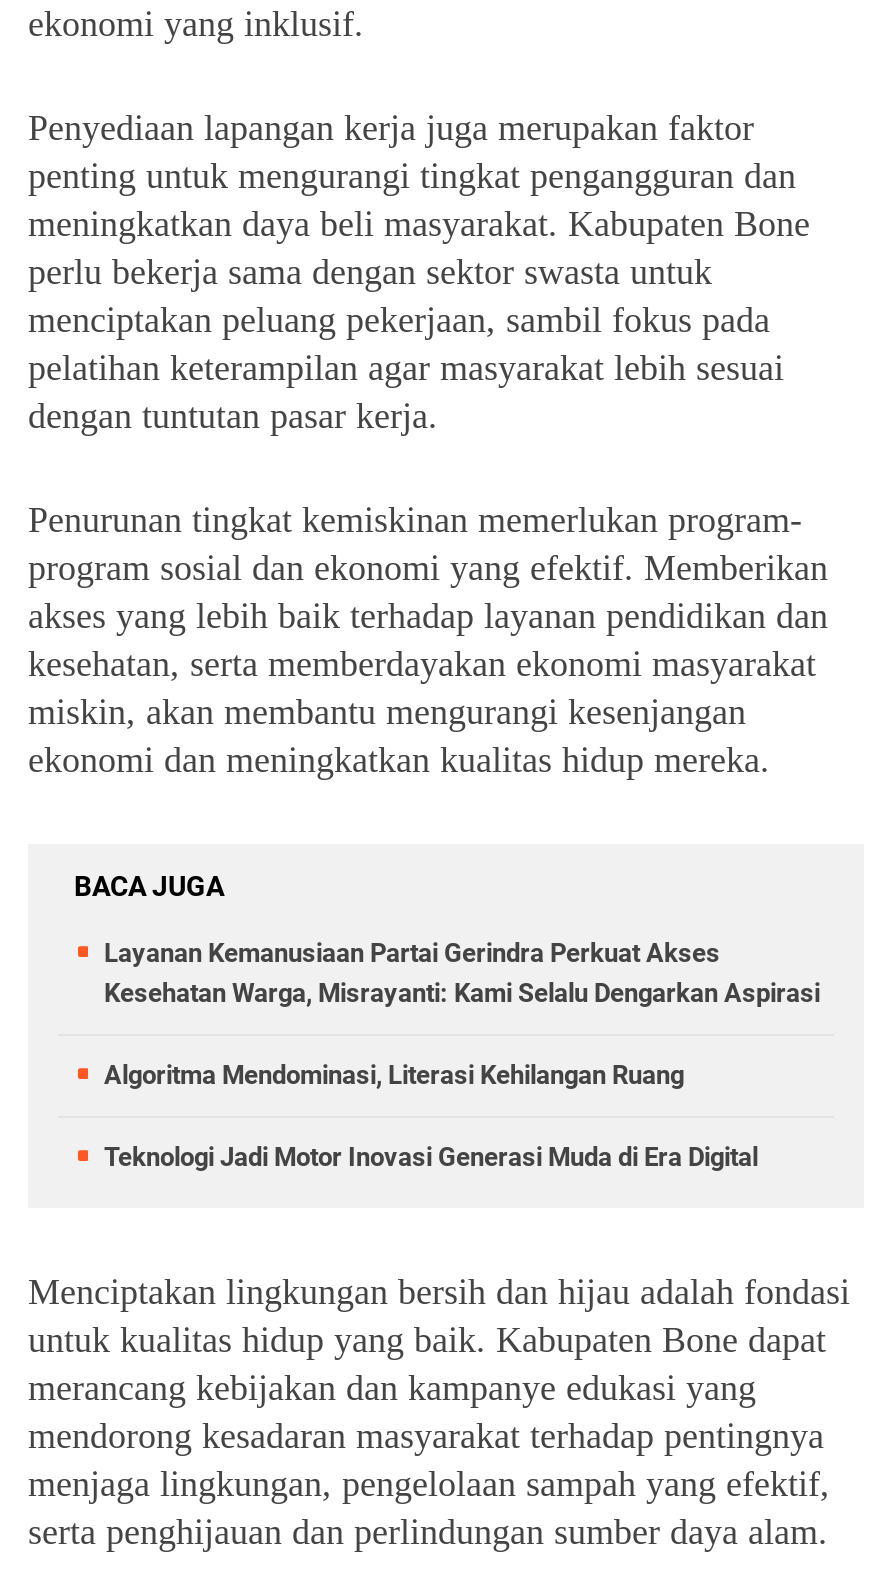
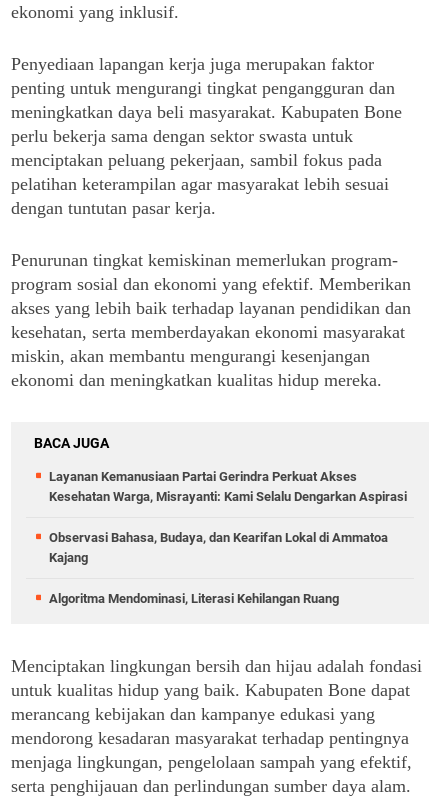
none -> [49,530,388,565] Observasi Bahasa, Budaya, dan Kearifan Lokal di Ammatoa | Kajang
moved [104,1061,684,1091] -> [49,591,339,606]: Algoritma Mendominasi, Literasi Kehilangan Ruang
[104,1143,758,1173] Teknologi Jadi Motor Inovasi Generasi Muda di Era Digital -> none

